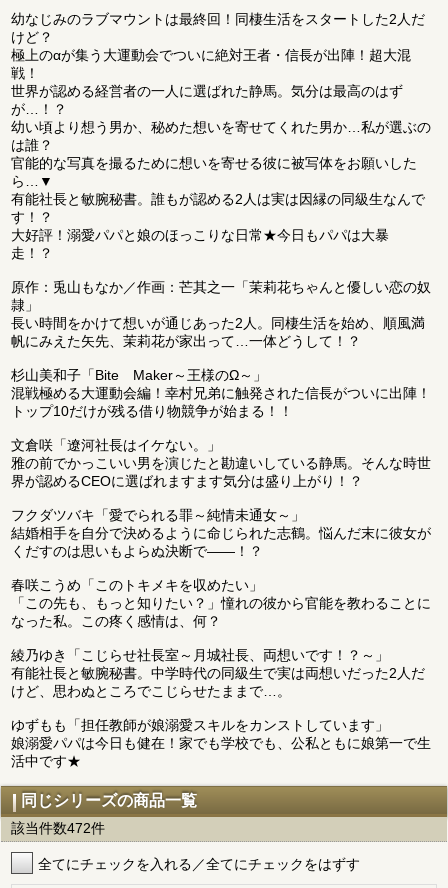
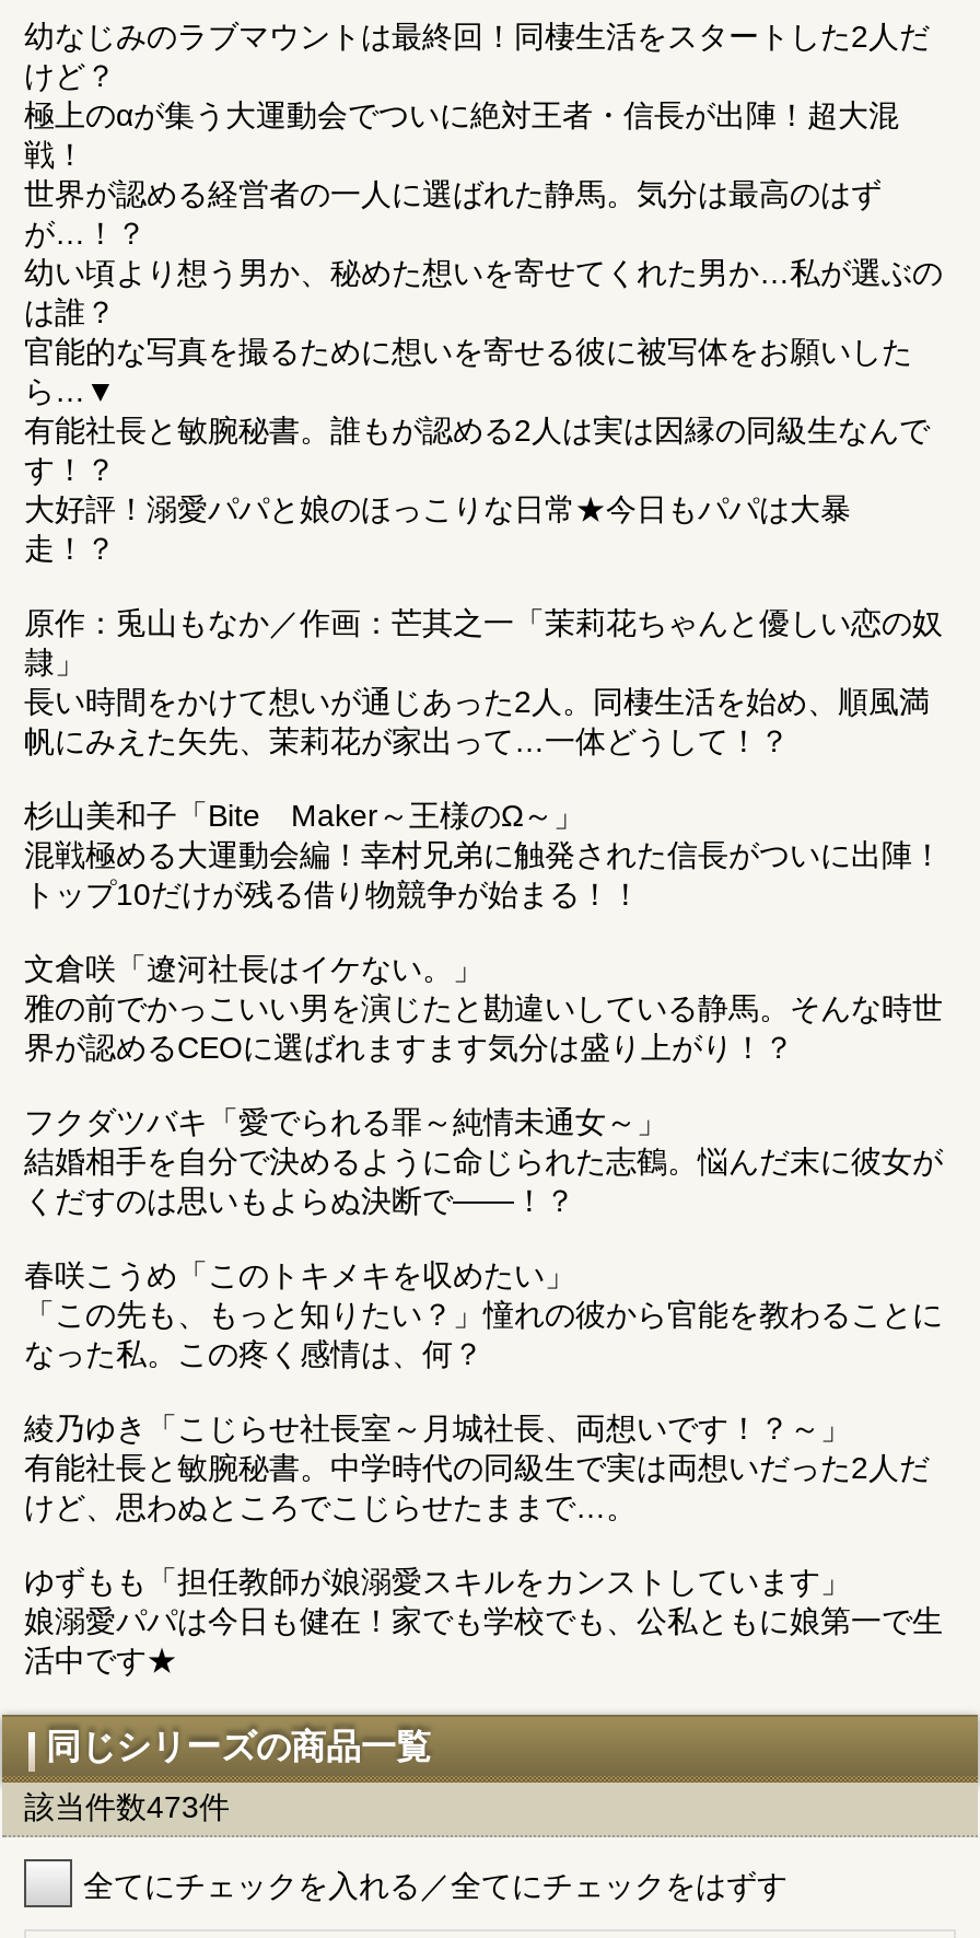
[11,820,105,836] 該当件数472件 -> [24,1789,230,1824] 該当件数473件

